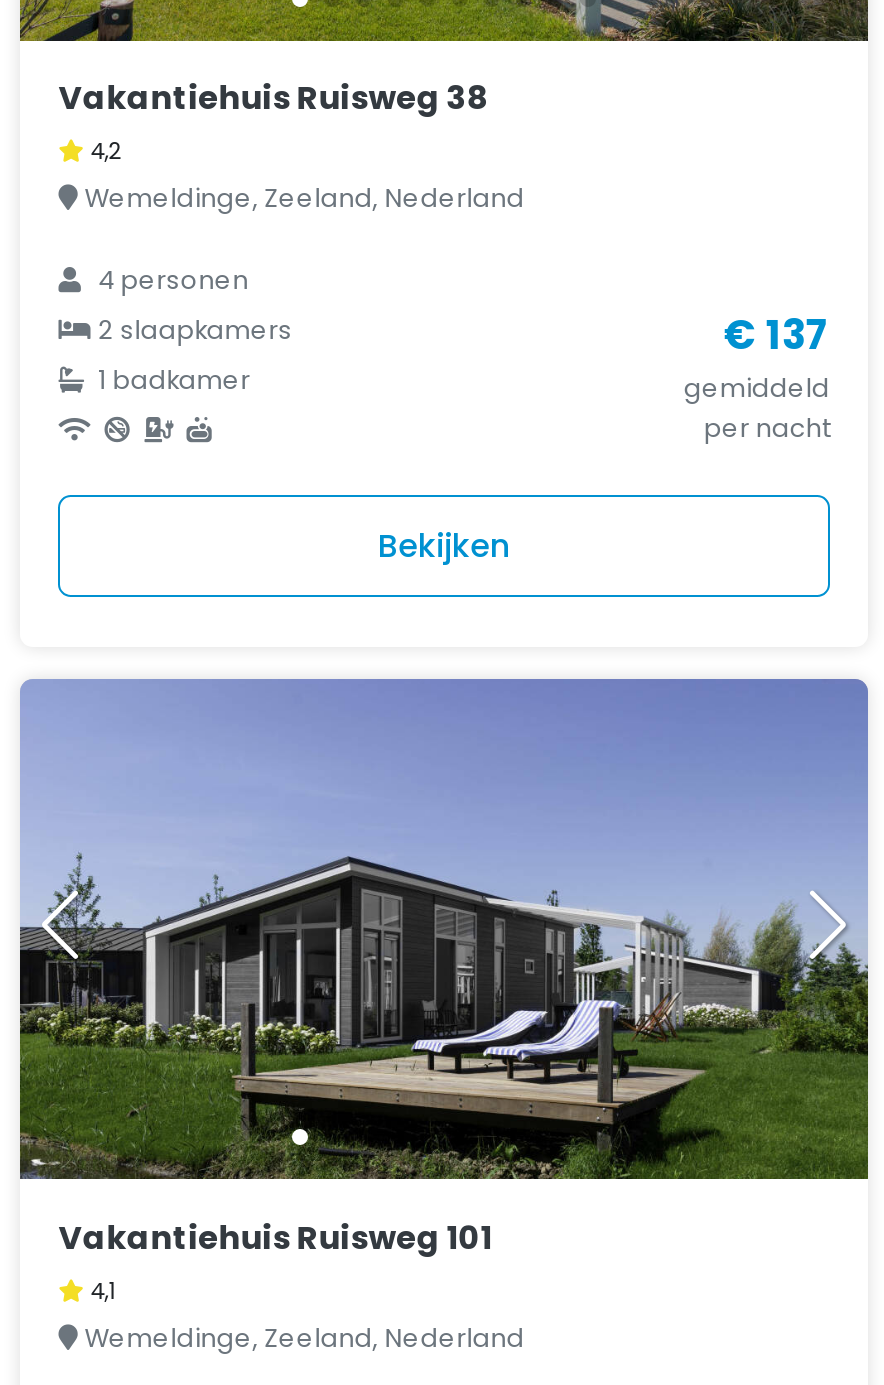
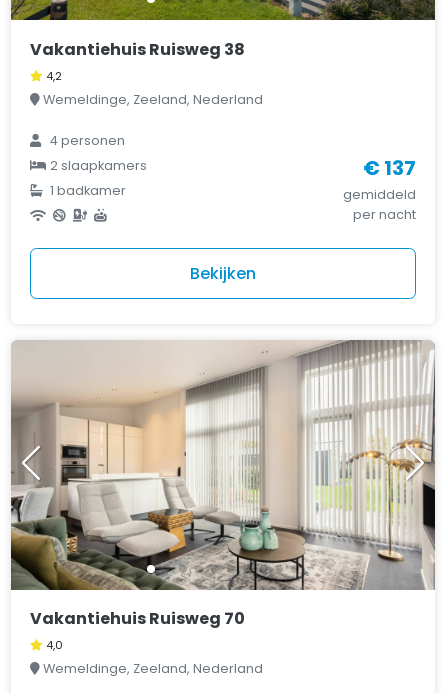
[18,678,870,1260] [image] | Vakantiehuis Ruisweg 101 -> [10,339,436,630] [image] | Vakantiehuis Ruisweg 70
[84,1274,116,1306] 4,1 -> [43,637,63,653] 4,0

